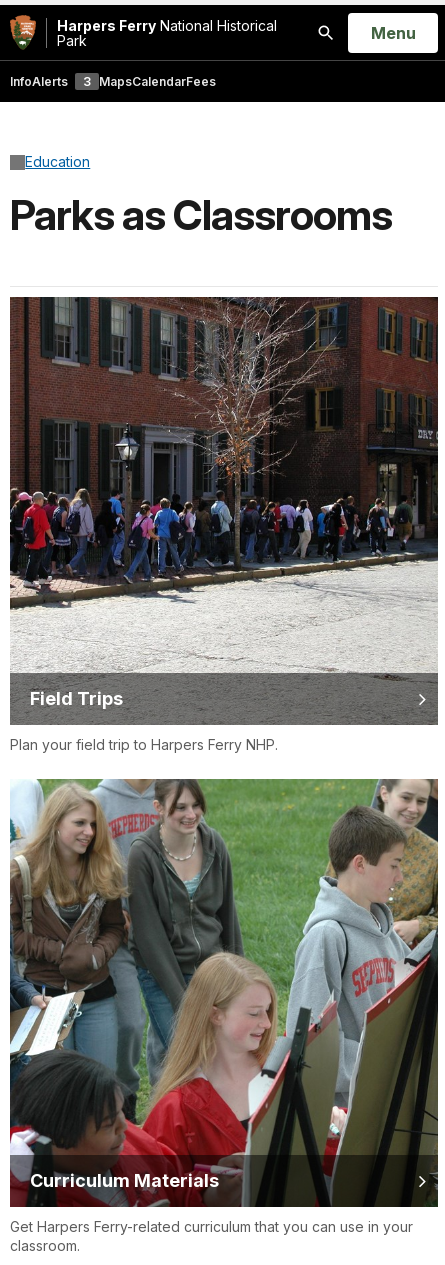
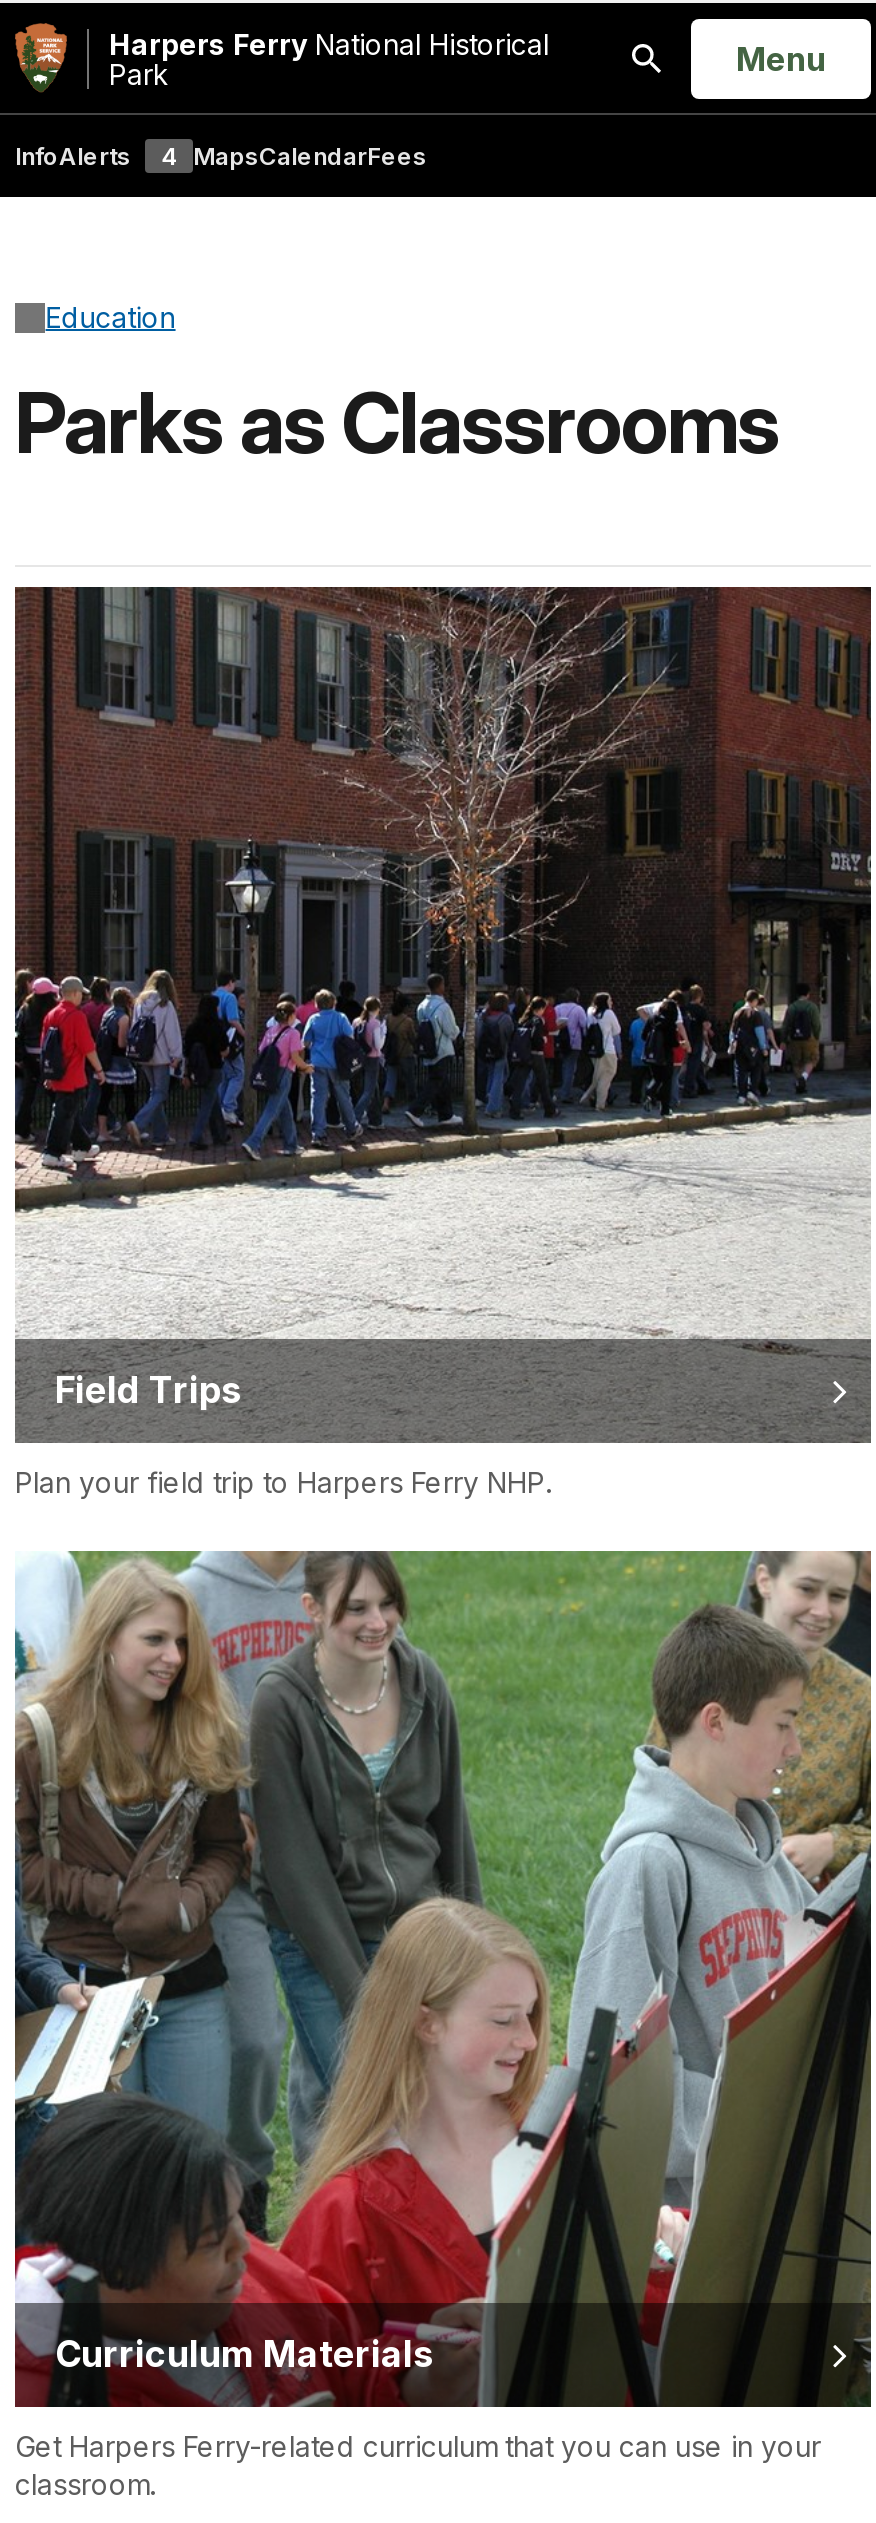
[83,74,216,89] 3 MapsCalendarFees -> [161,141,427,171] 4 MapsCalendarFees

